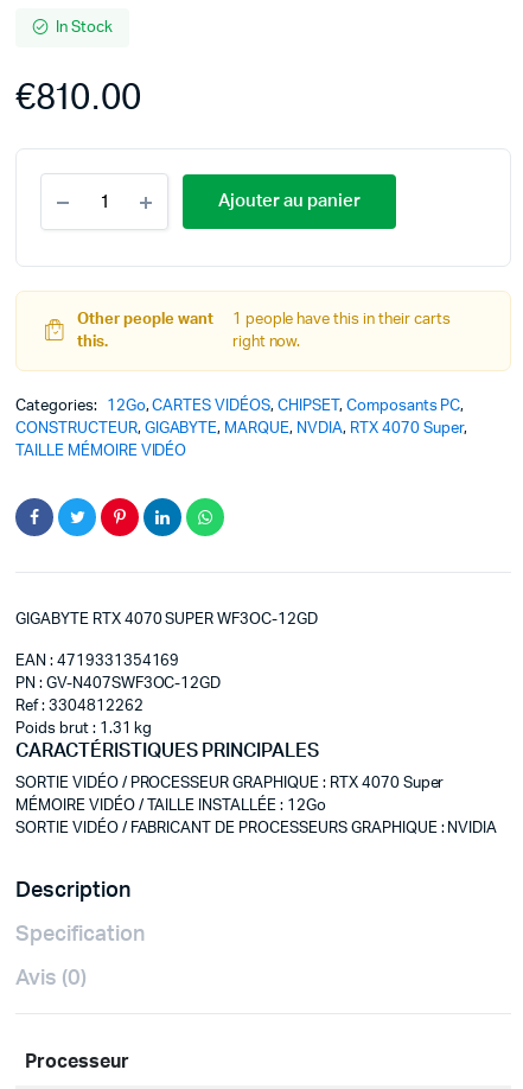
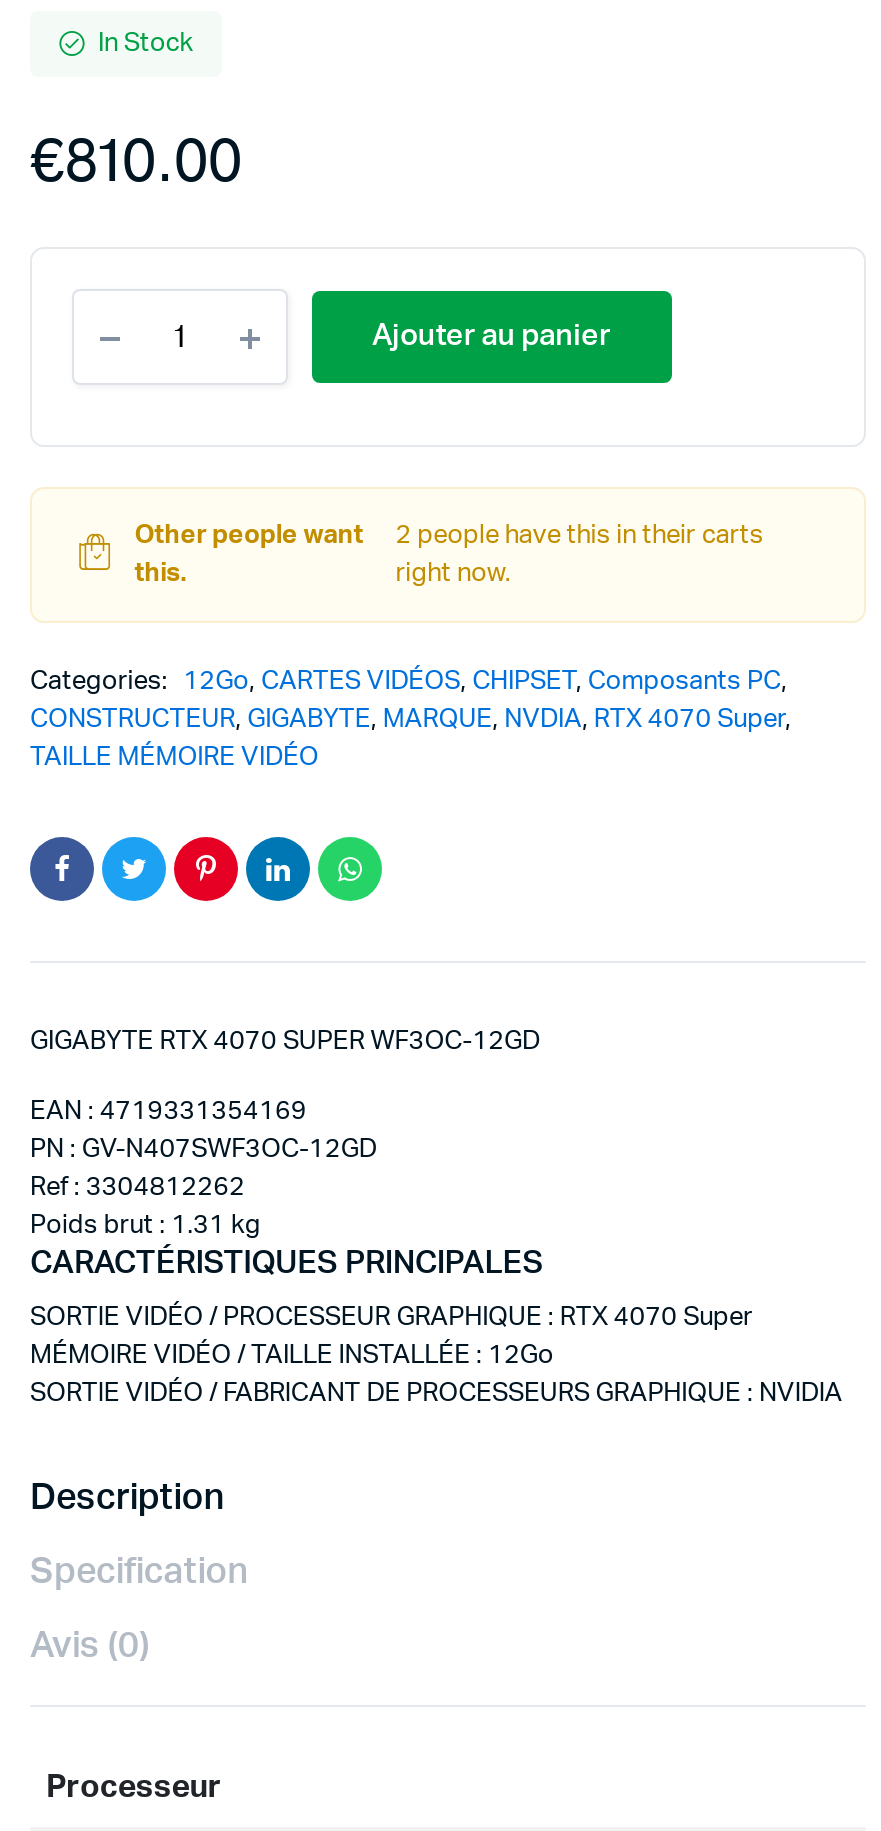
[232,312,450,327] 1 people have this in their carts -> [395,523,763,549] 2 people have this in their carts

